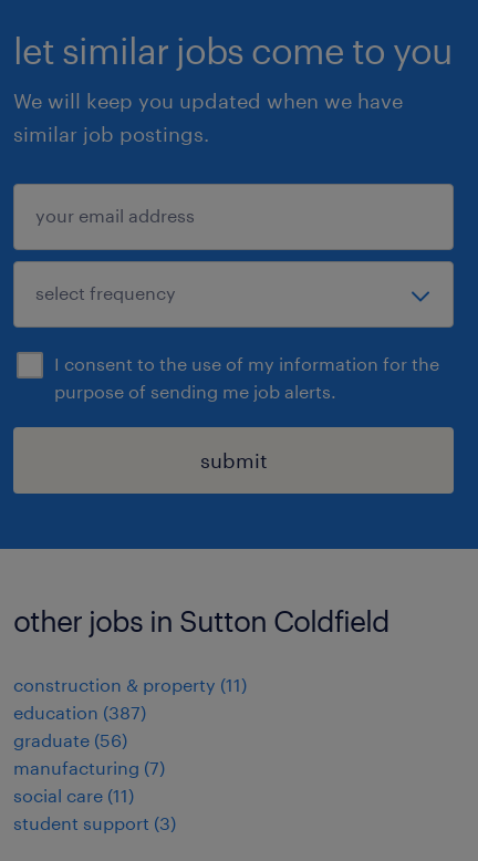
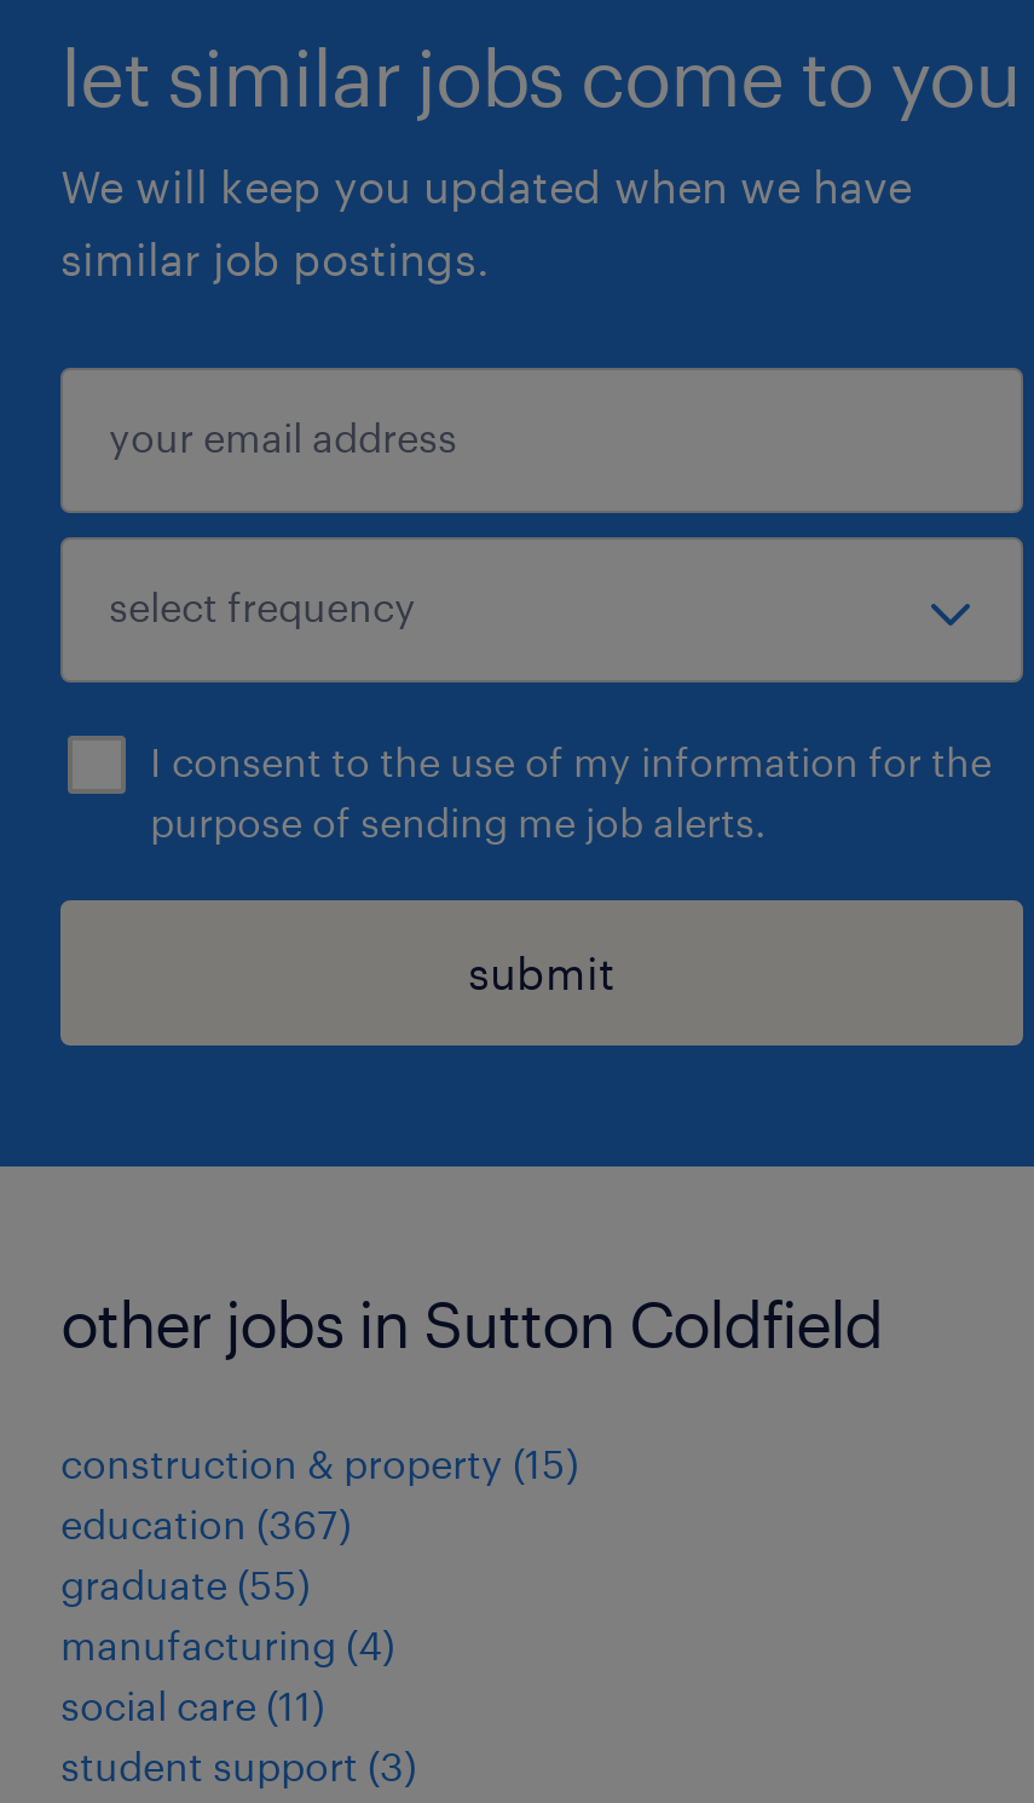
[13,674,247,695] construction & property (11) -> [60,1440,578,1486] construction & property (15)
[13,702,146,723] education (387) -> [60,1500,351,1546] education (367)
[13,729,127,750] graduate (56) -> [60,1561,310,1607] graduate (55)
[13,757,165,778] manufacturing (7) -> [60,1621,394,1667] manufacturing (4)

